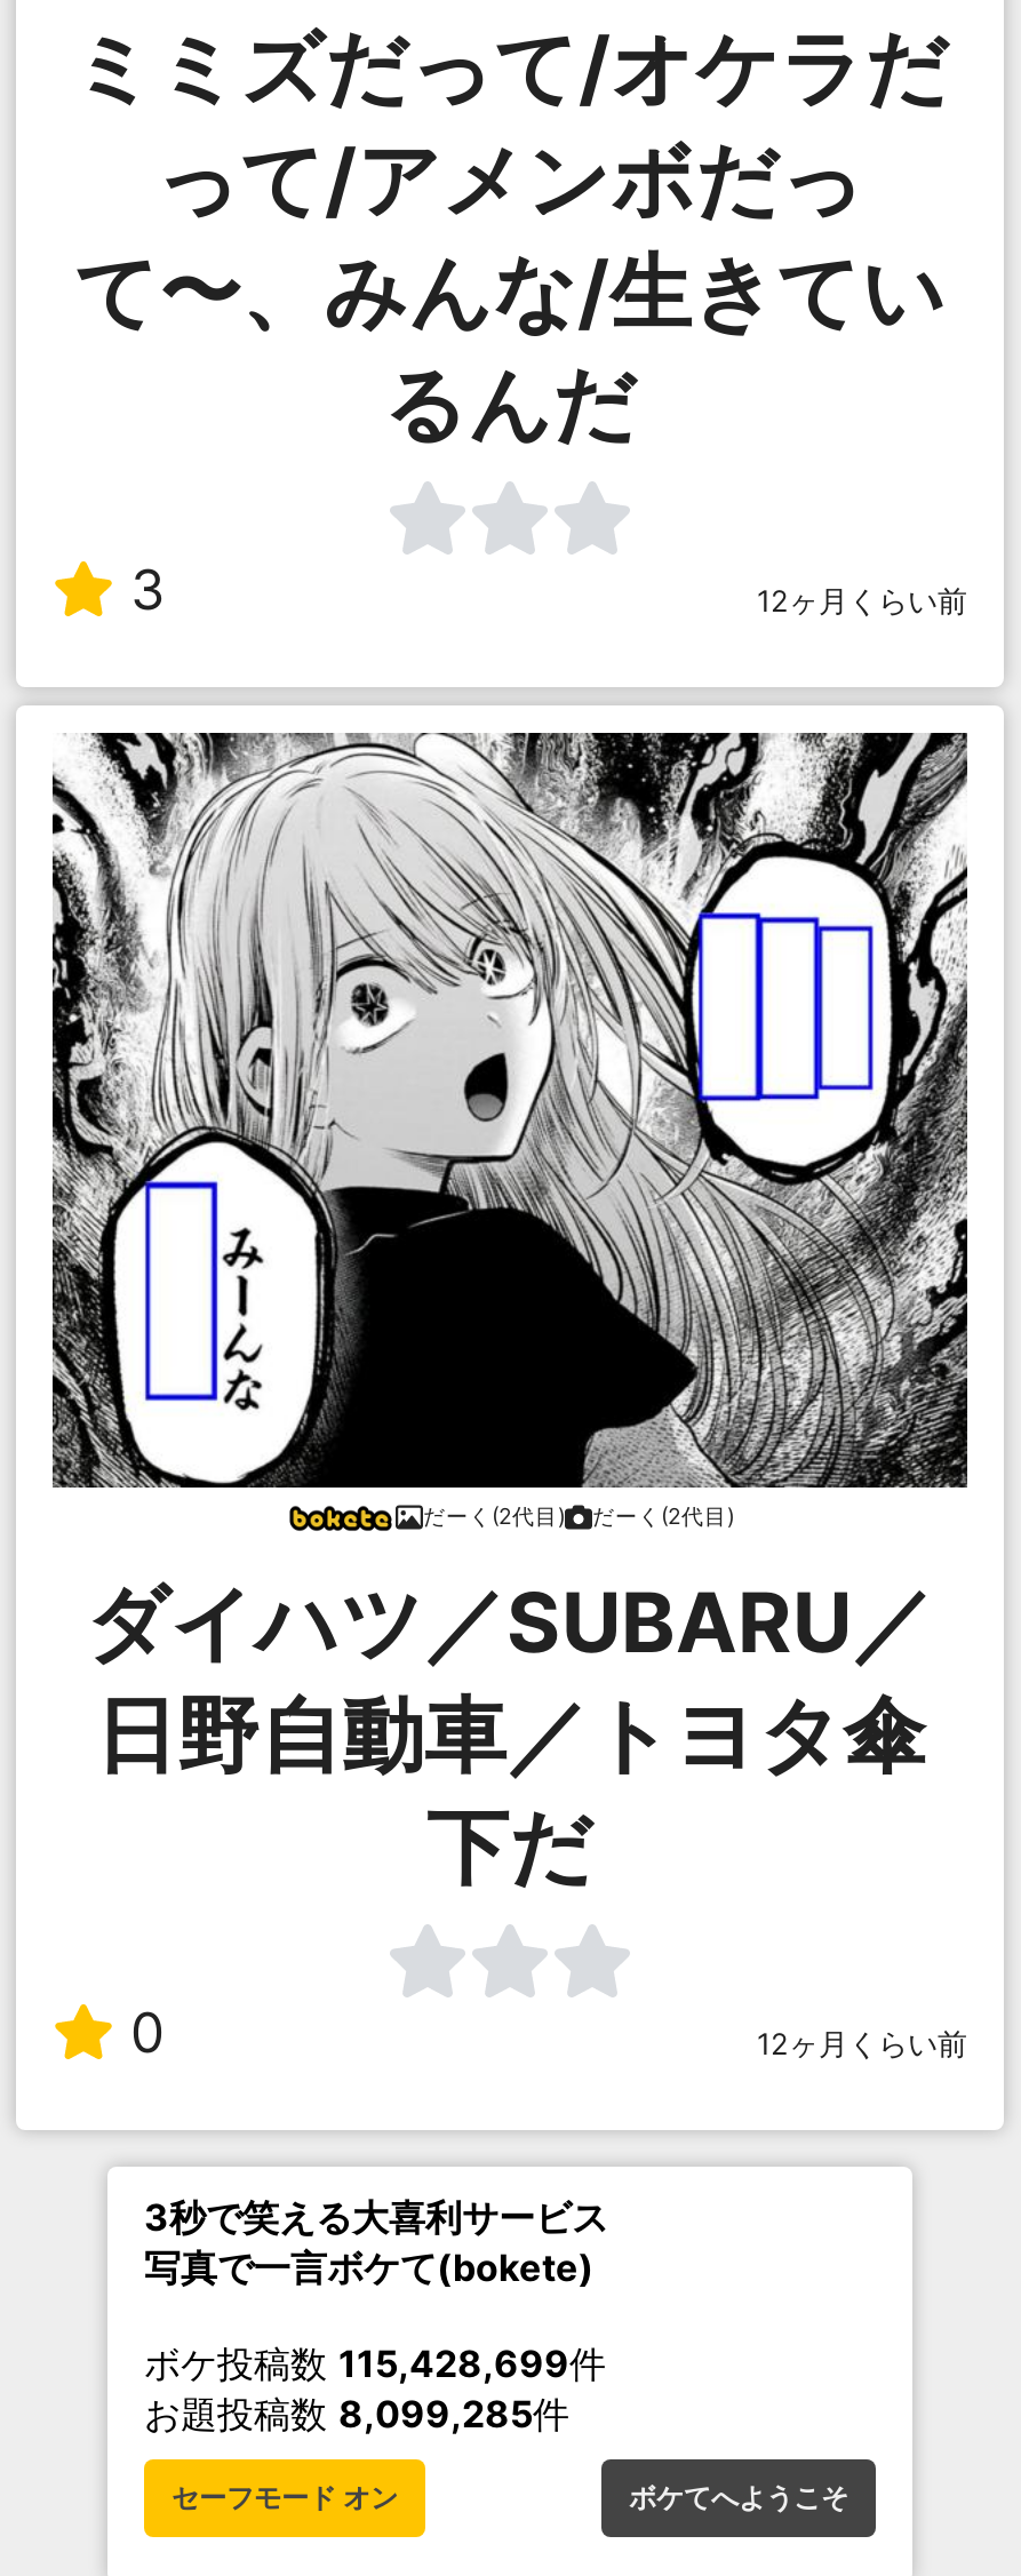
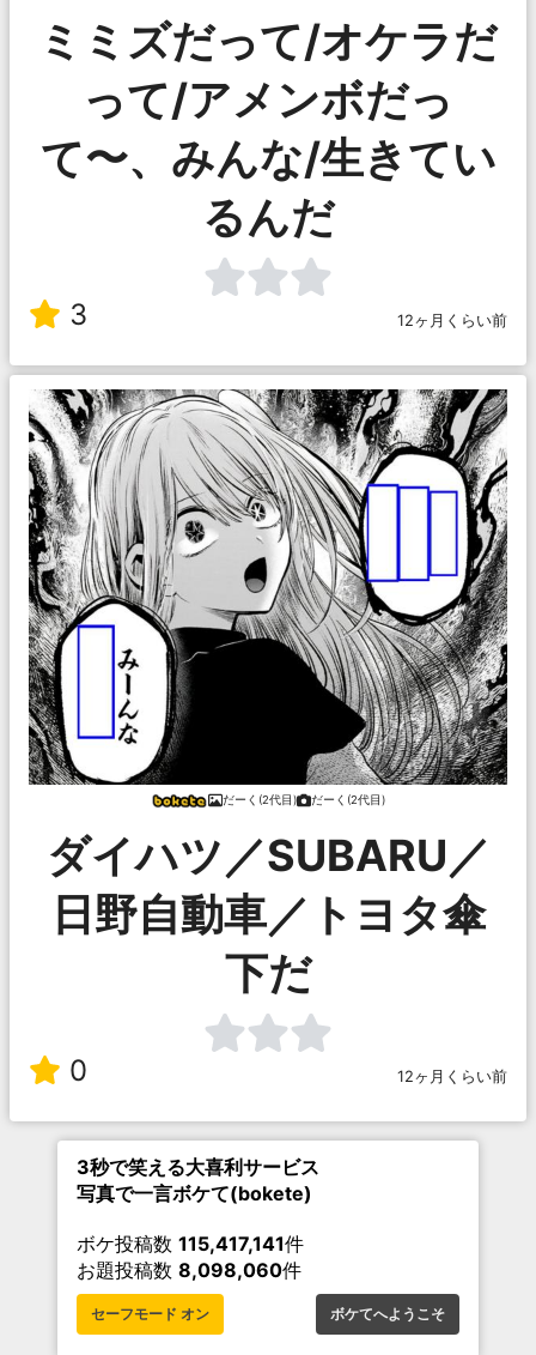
[144,2340,606,2386] ボケ投稿数115,428,699件 -> [77,1231,304,1255] ボケ投稿数115,417,141件
[144,2390,569,2436] お題投稿数8,099,285件 -> [77,1258,301,1282] お題投稿数8,098,060件

